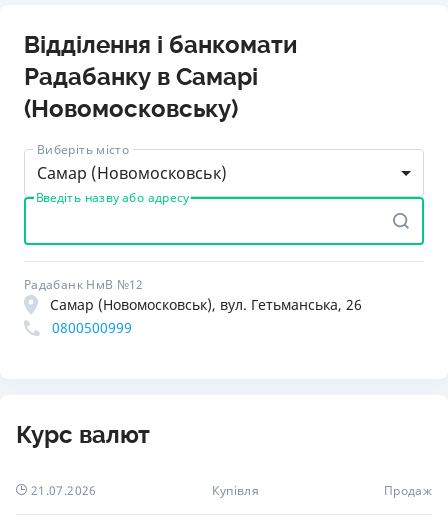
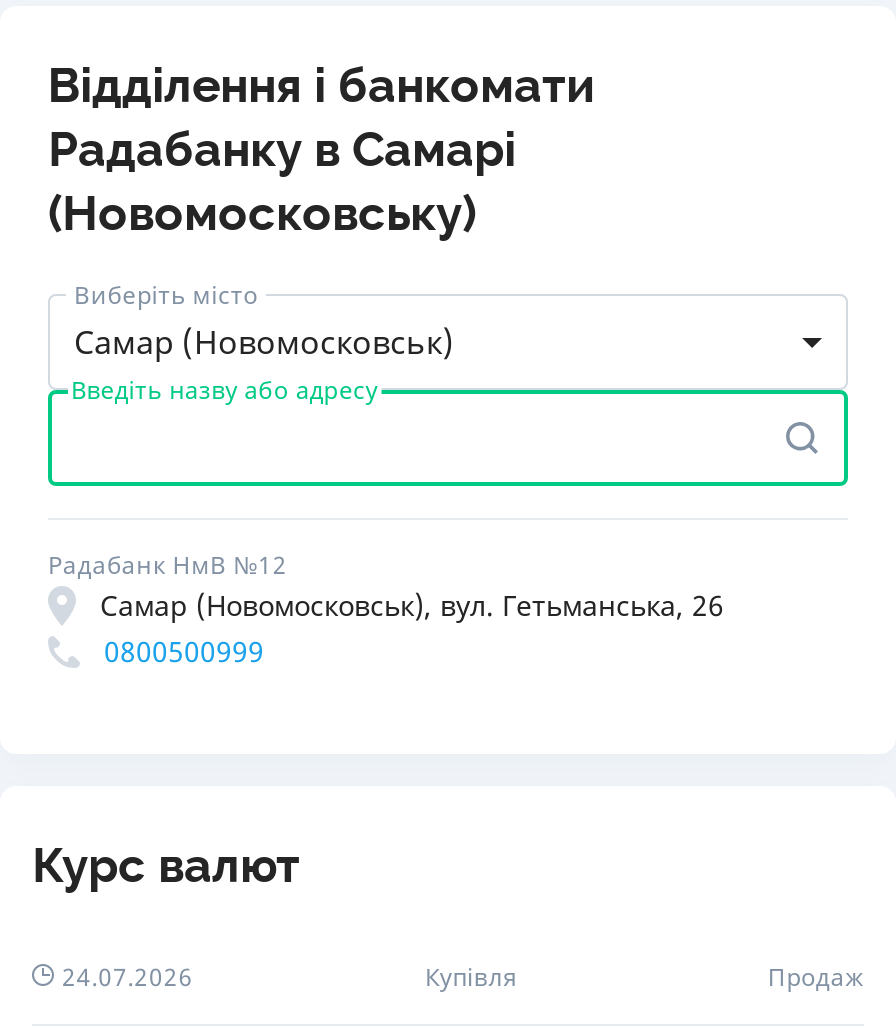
[31,482,97,499] 21.07.2026 -> [62,960,193,994] 24.07.2026

